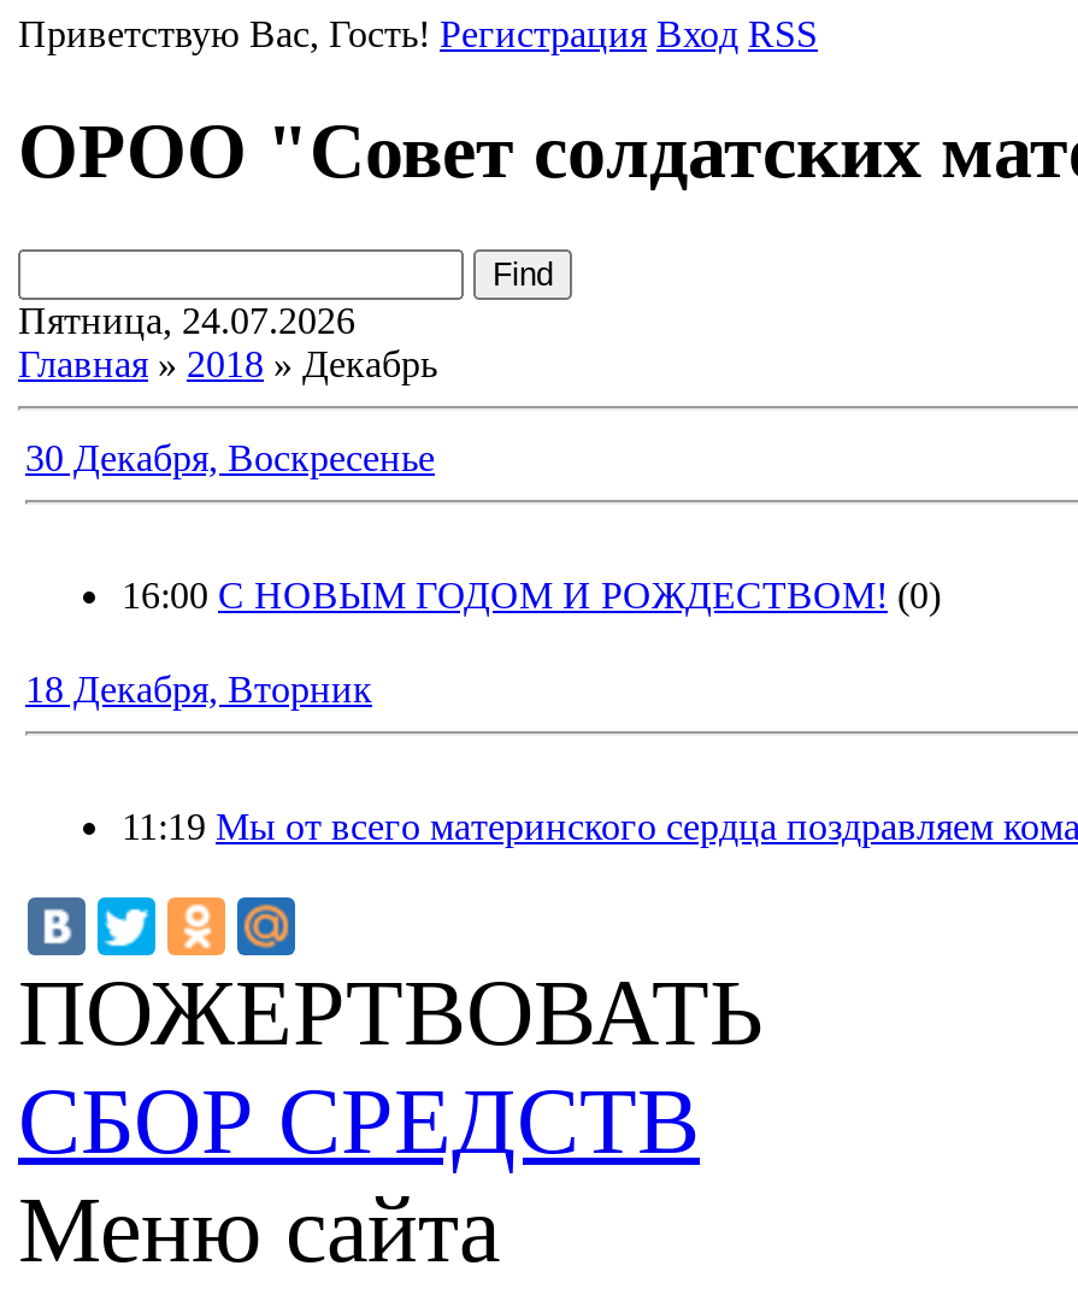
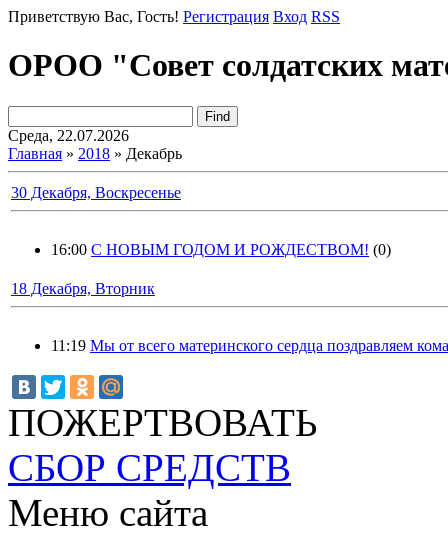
[18,300,355,341] Пятница, 24.07.2026 -> [8,127,129,144] Среда, 22.07.2026

